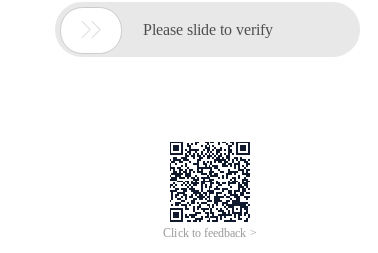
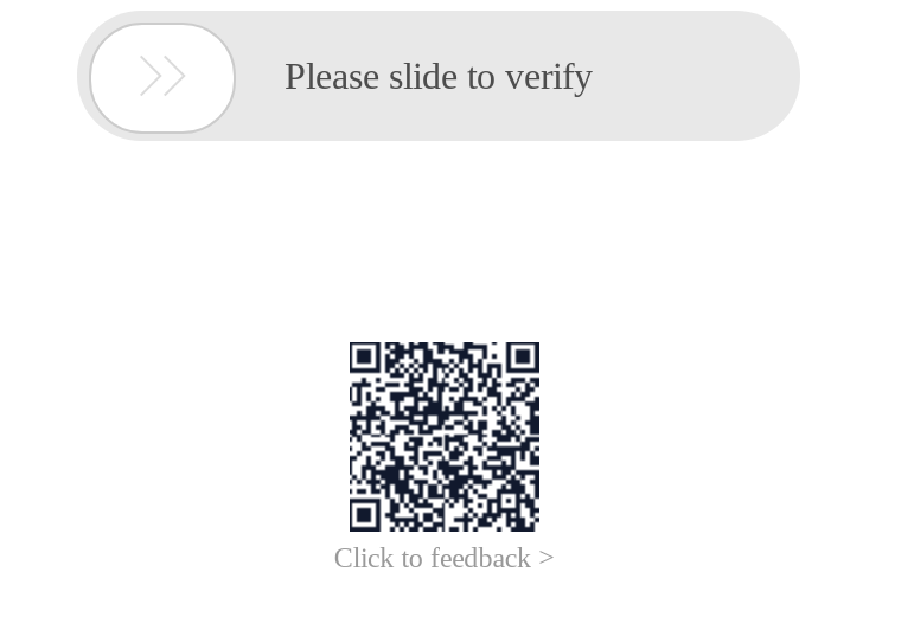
[170,141,251,223] [image] -> [347,340,542,534] [image]

